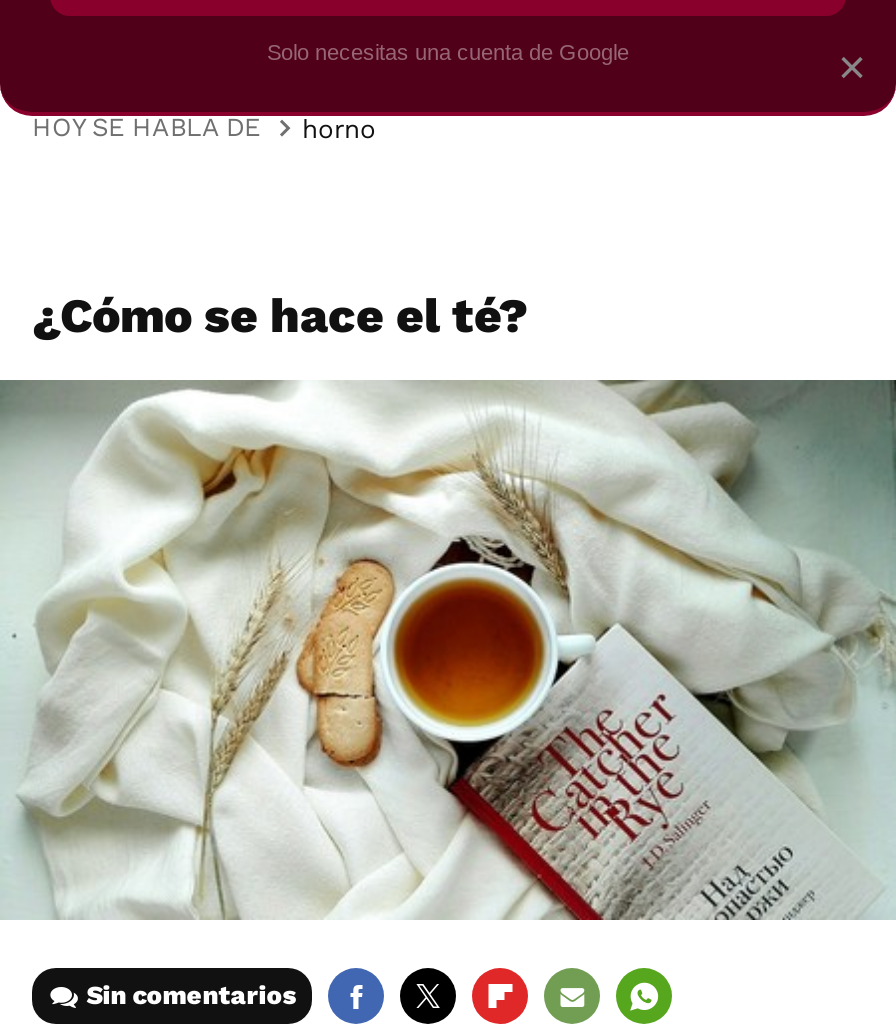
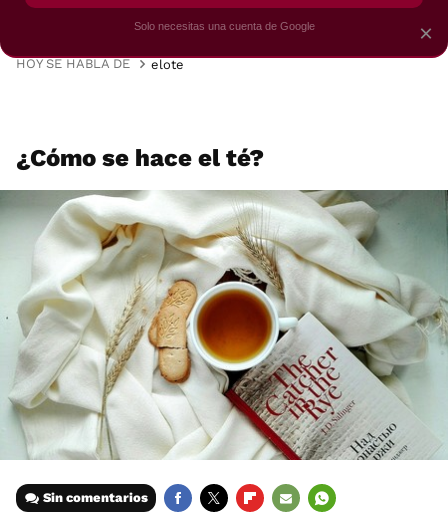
[302,113,376,143] horno -> [151,56,184,71] elote

